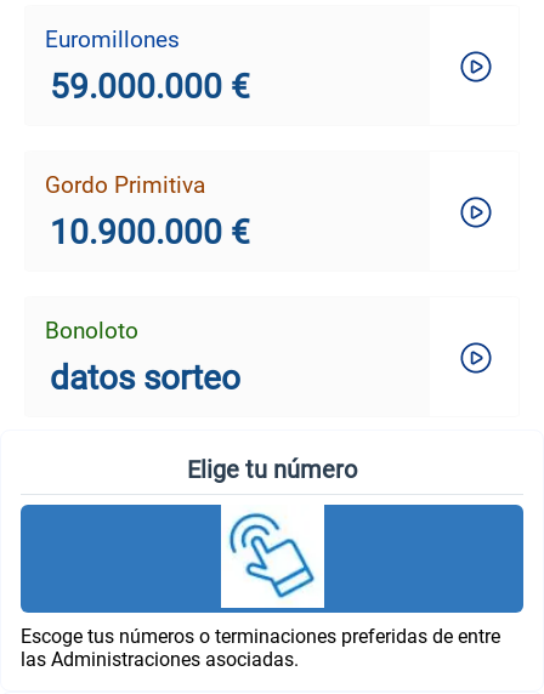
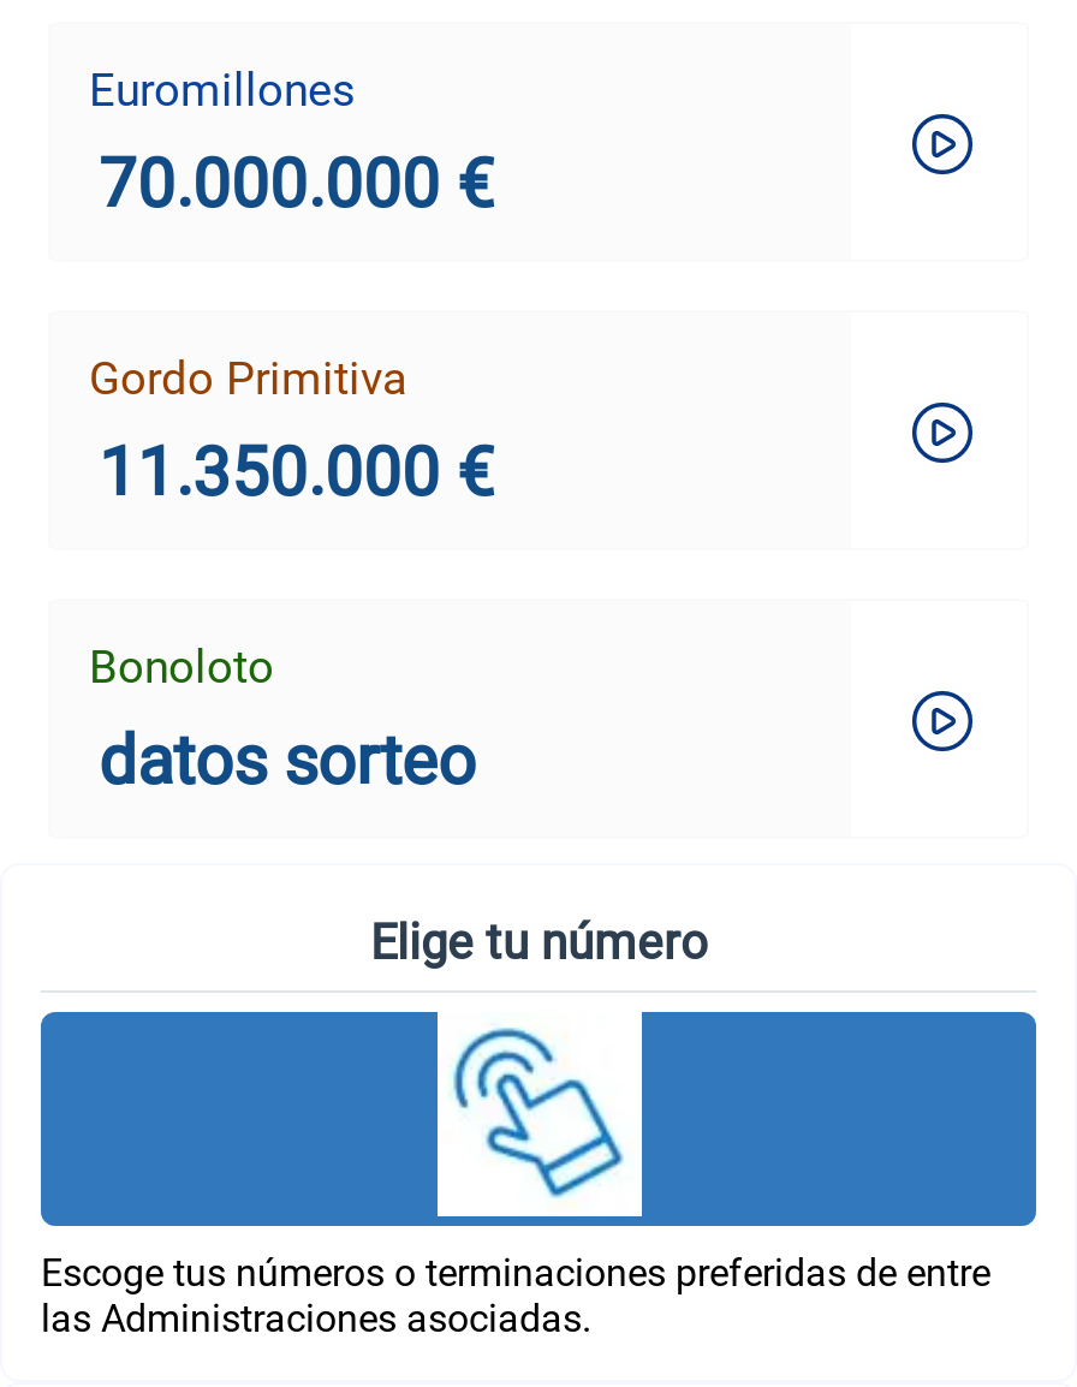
[50,66,250,107] 59.000.000 € -> [99,144,495,223] 70.000.000 €
[50,212,250,252] 10.900.000 € -> [99,432,495,512] 11.350.000 €

